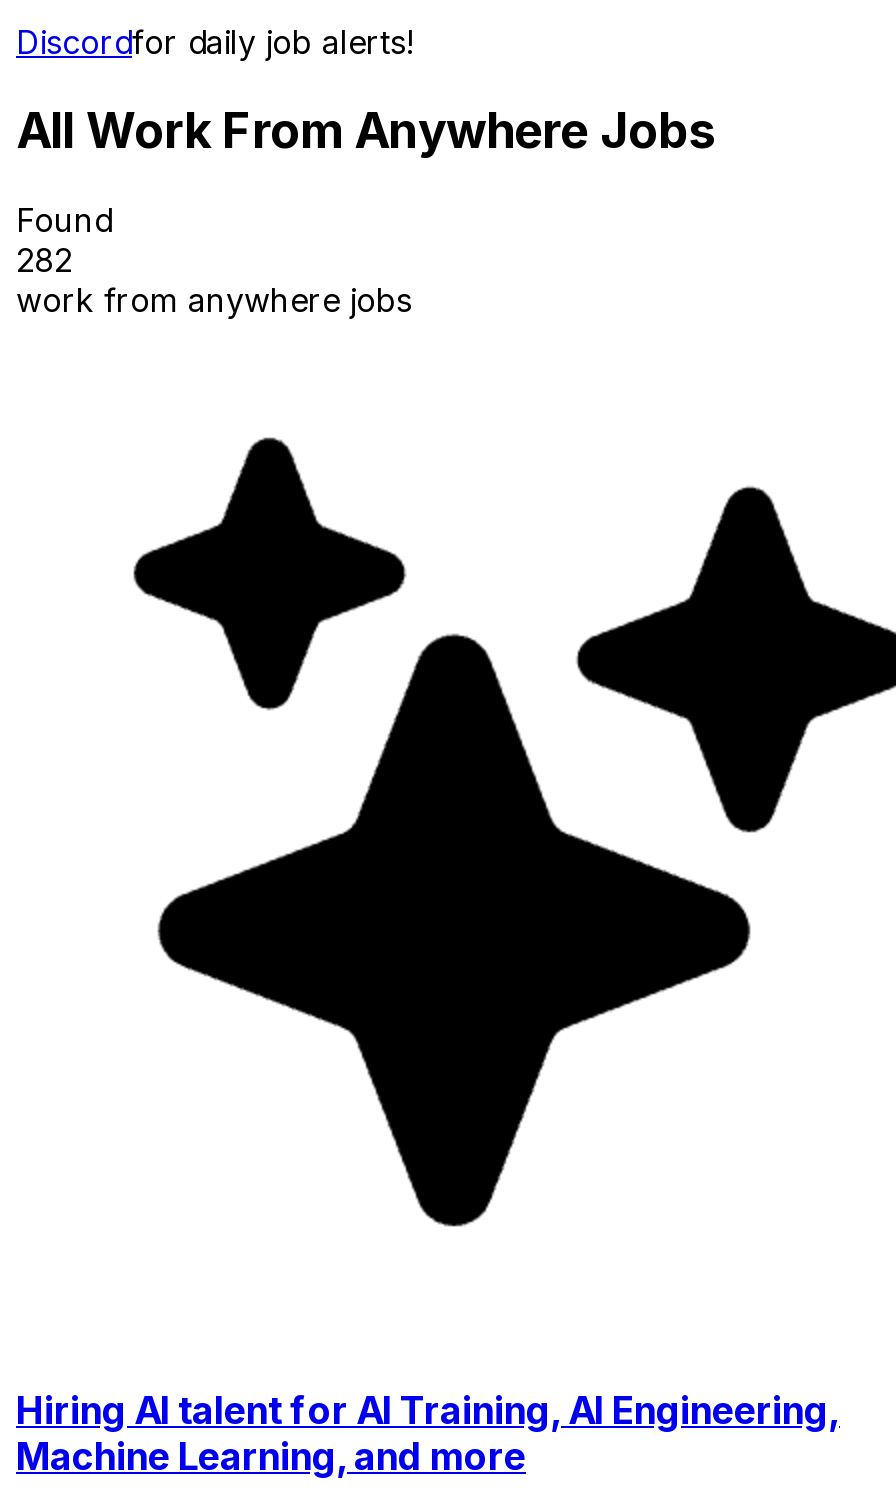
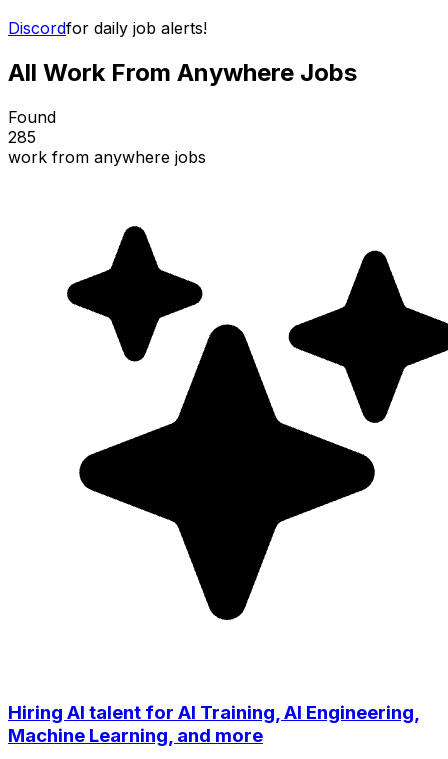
[16,239,72,279] 282 -> [8,127,36,147] 285

